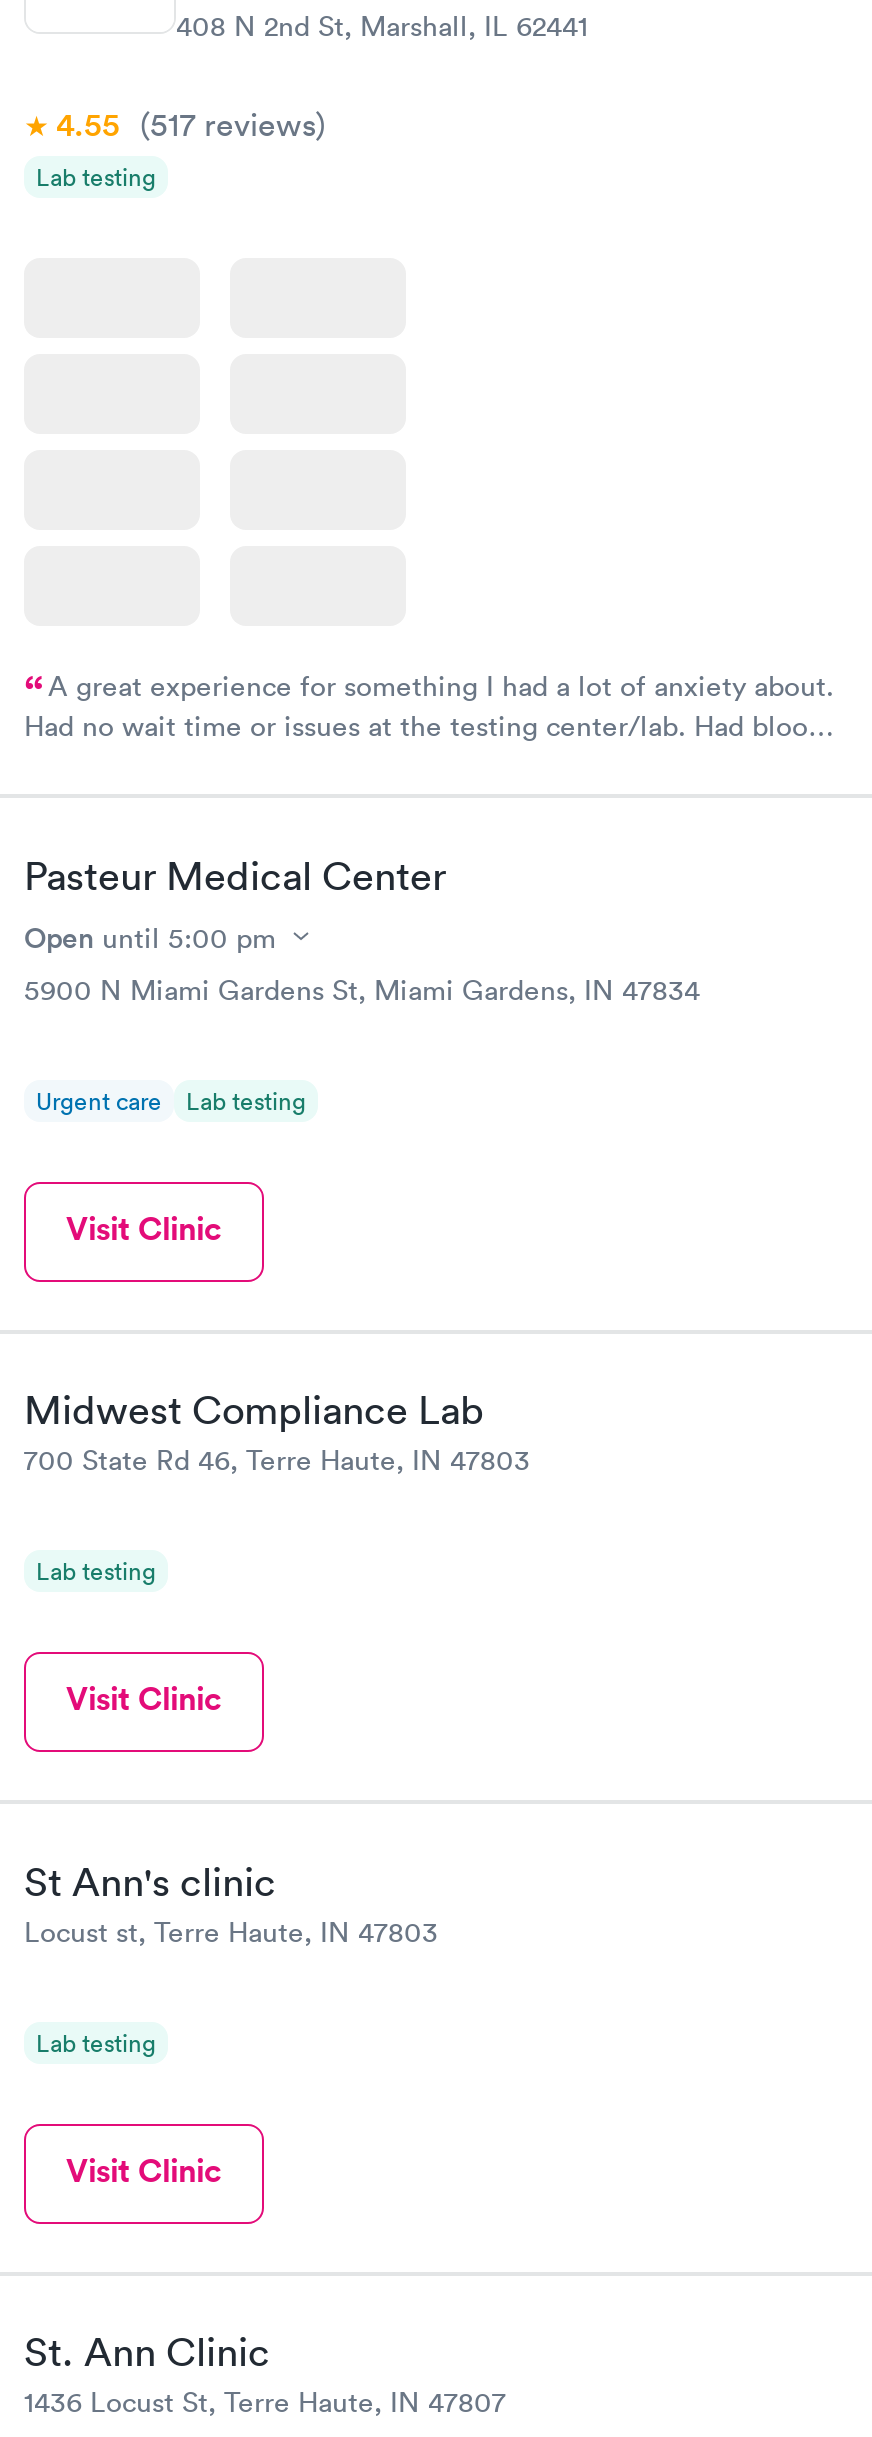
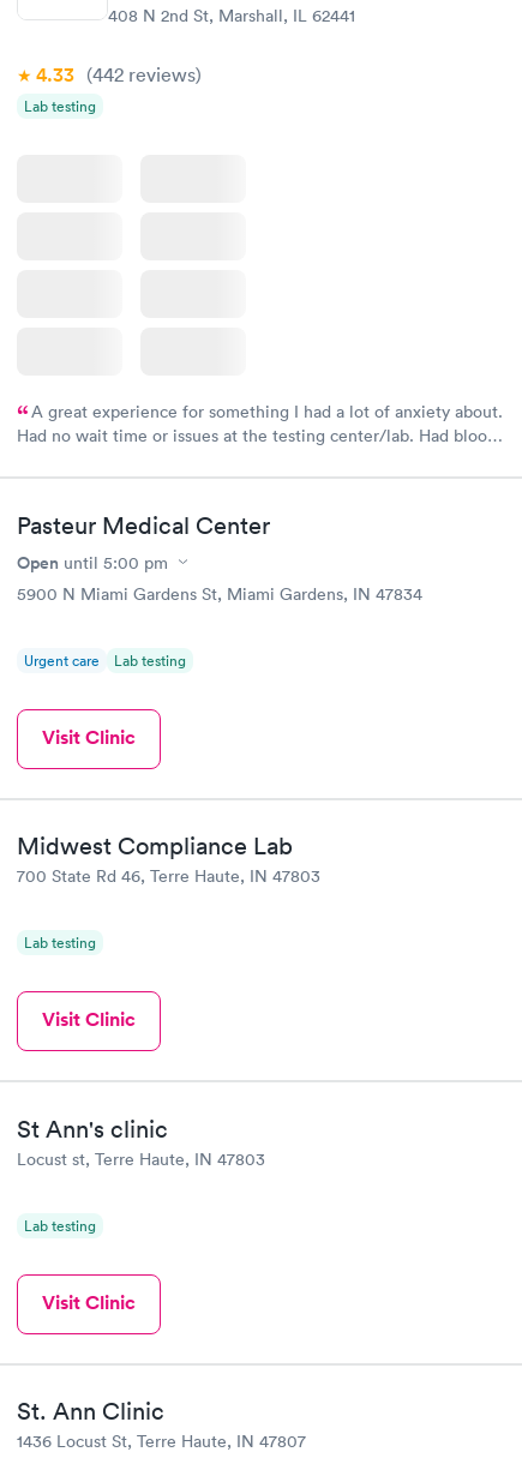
[56,104,326,146] 4.55 (517 reviews) -> [36,62,202,88] 4.33 (442 reviews)

